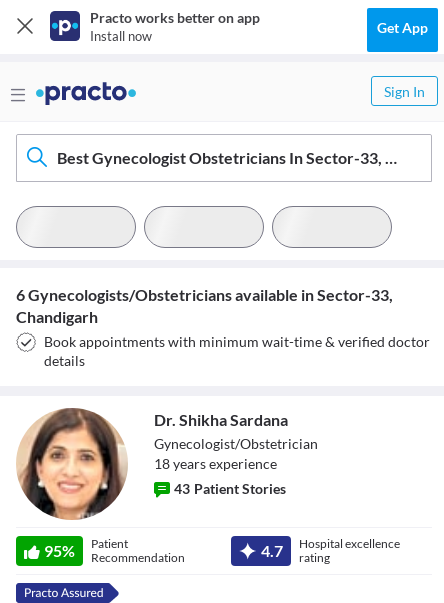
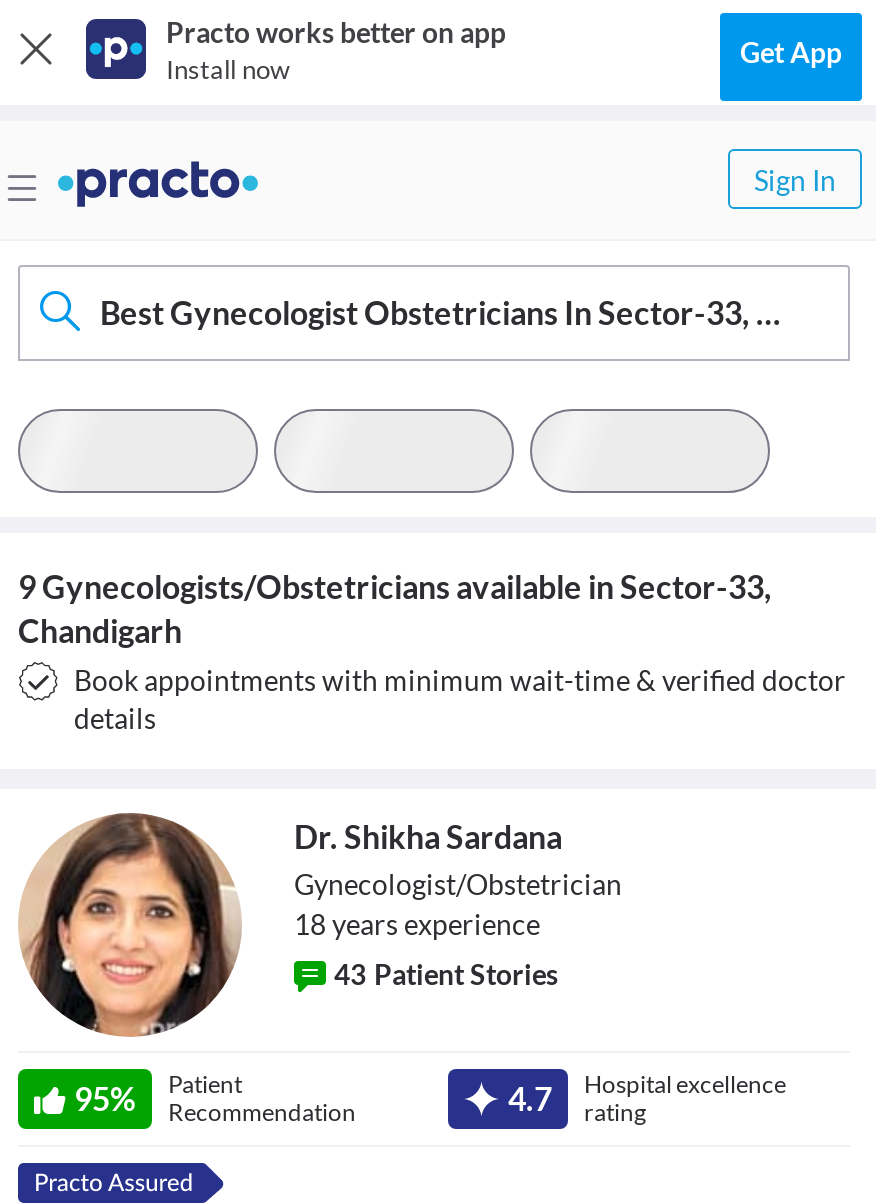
[16,285,393,304] 6 Gynecologists/Obstetricians available in Sector-33, -> [18,567,772,605] 9 Gynecologists/Obstetricians available in Sector-33,

